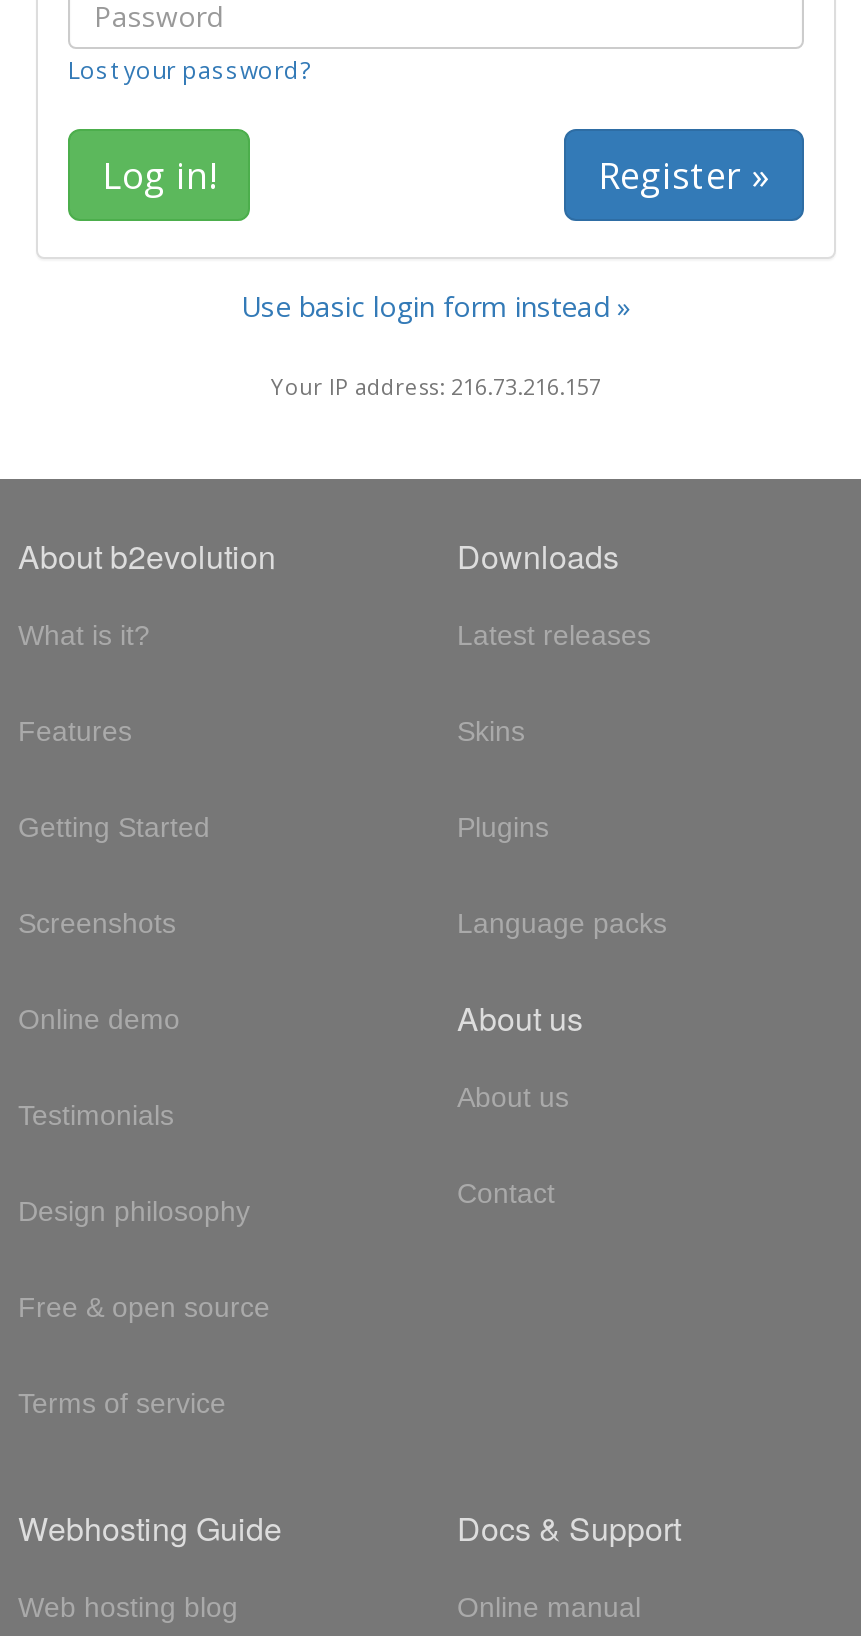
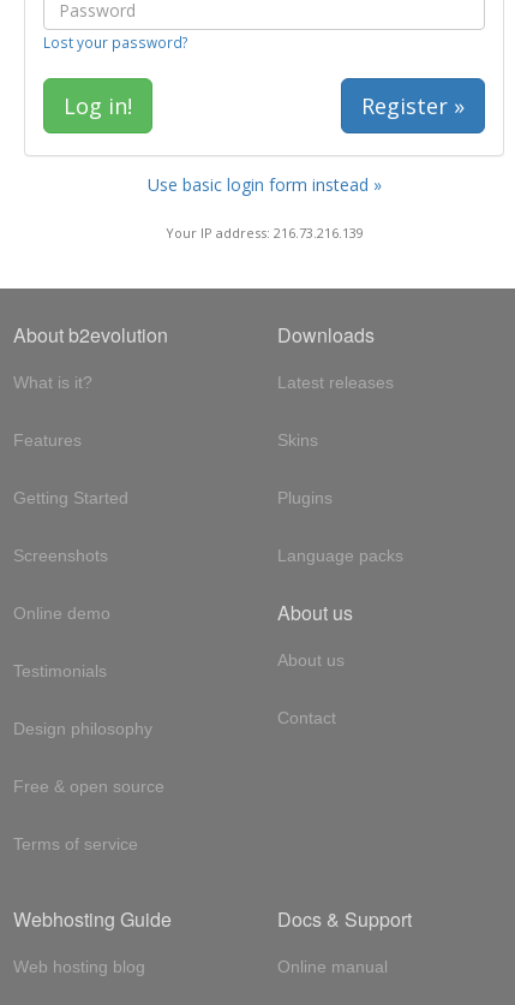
[271,371,601,401] Your IP address: 216.73.216.157 -> [165,223,363,241] Your IP address: 216.73.216.139

